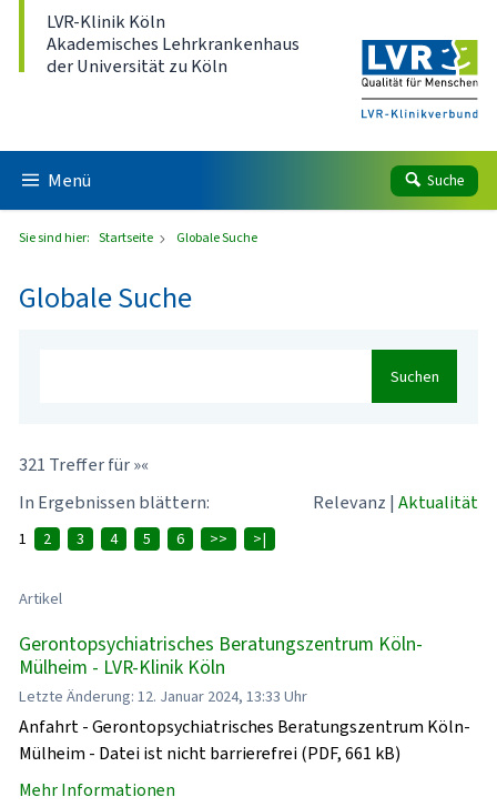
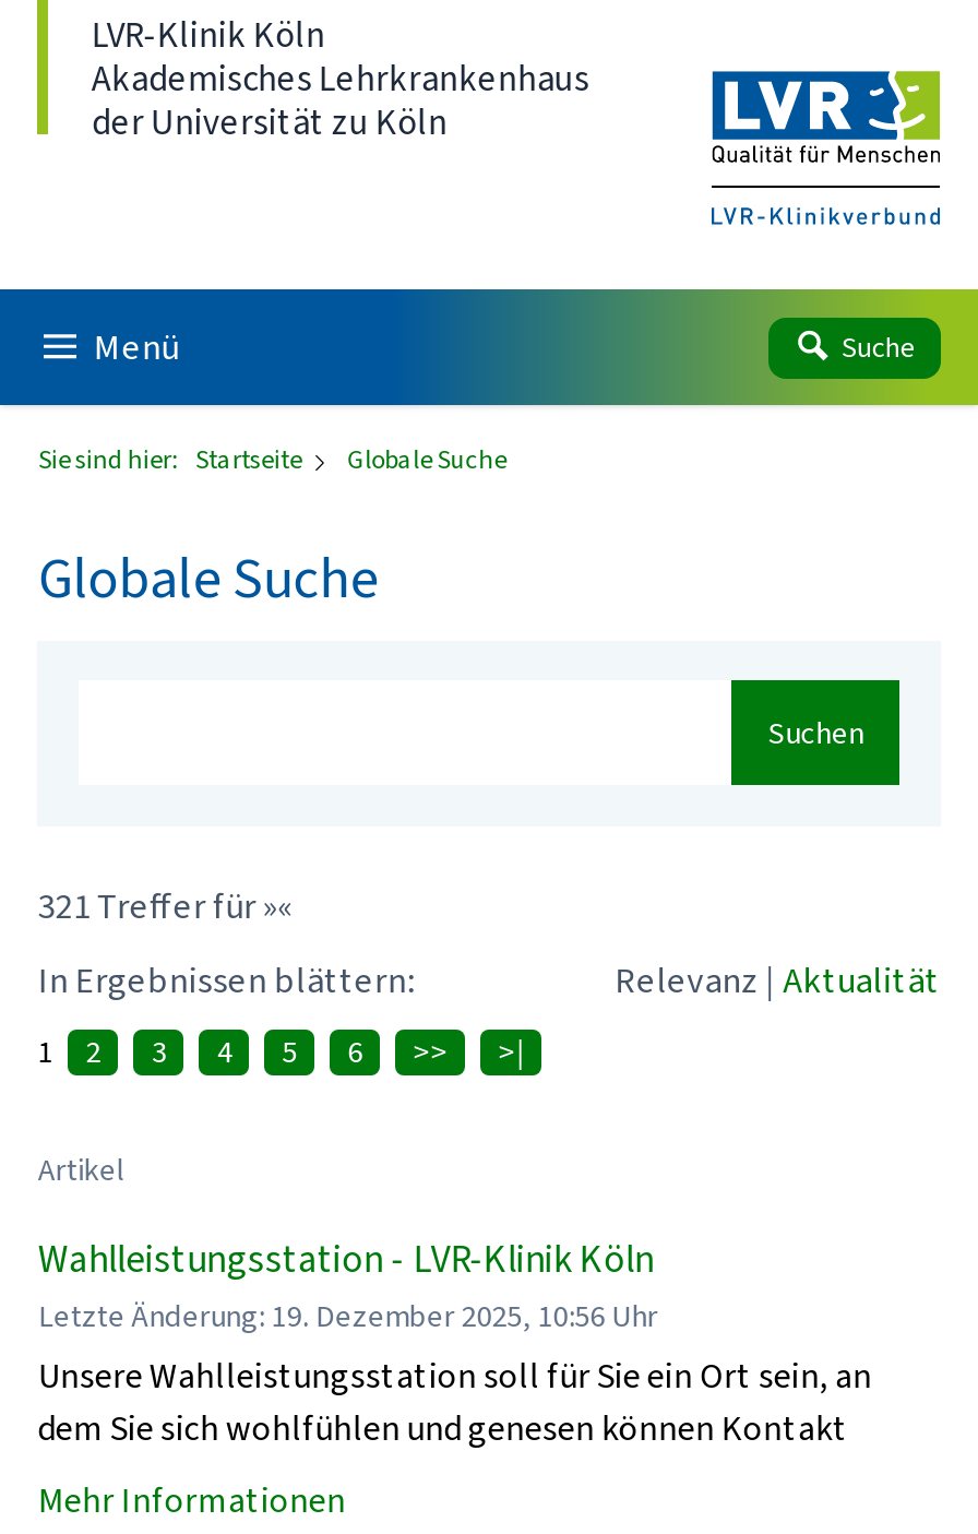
[19,631,471,765] Gerontopsychiatrisches Beratungszentrum Köln- | Mülheim - LVR-Klinik Köln | Letzte Änderung: 12. Januar 2024, 13:33 Uhr | Anfahrt - Gerontopsychiatrisches Beratungszentrum Köln- | Mülheim - Datei ist nicht barrierefrei (PDF, 661 kB) -> [38,1233,872,1452] Wahlleistungsstation - LVR-Klinik Köln | Letzte Änderung: 19. Dezember 2025, 10:56 Uhr | Unsere Wahlleistungsstation soll für Sie ein Ort sein, an | dem Sie sich wohlfühlen und genesen können Kontakt

